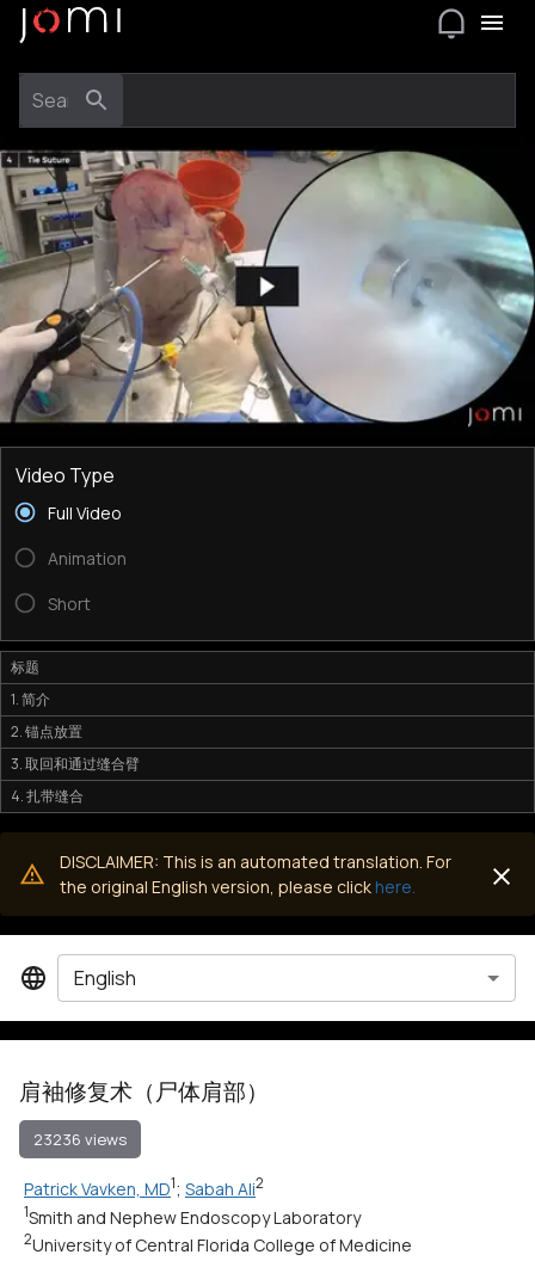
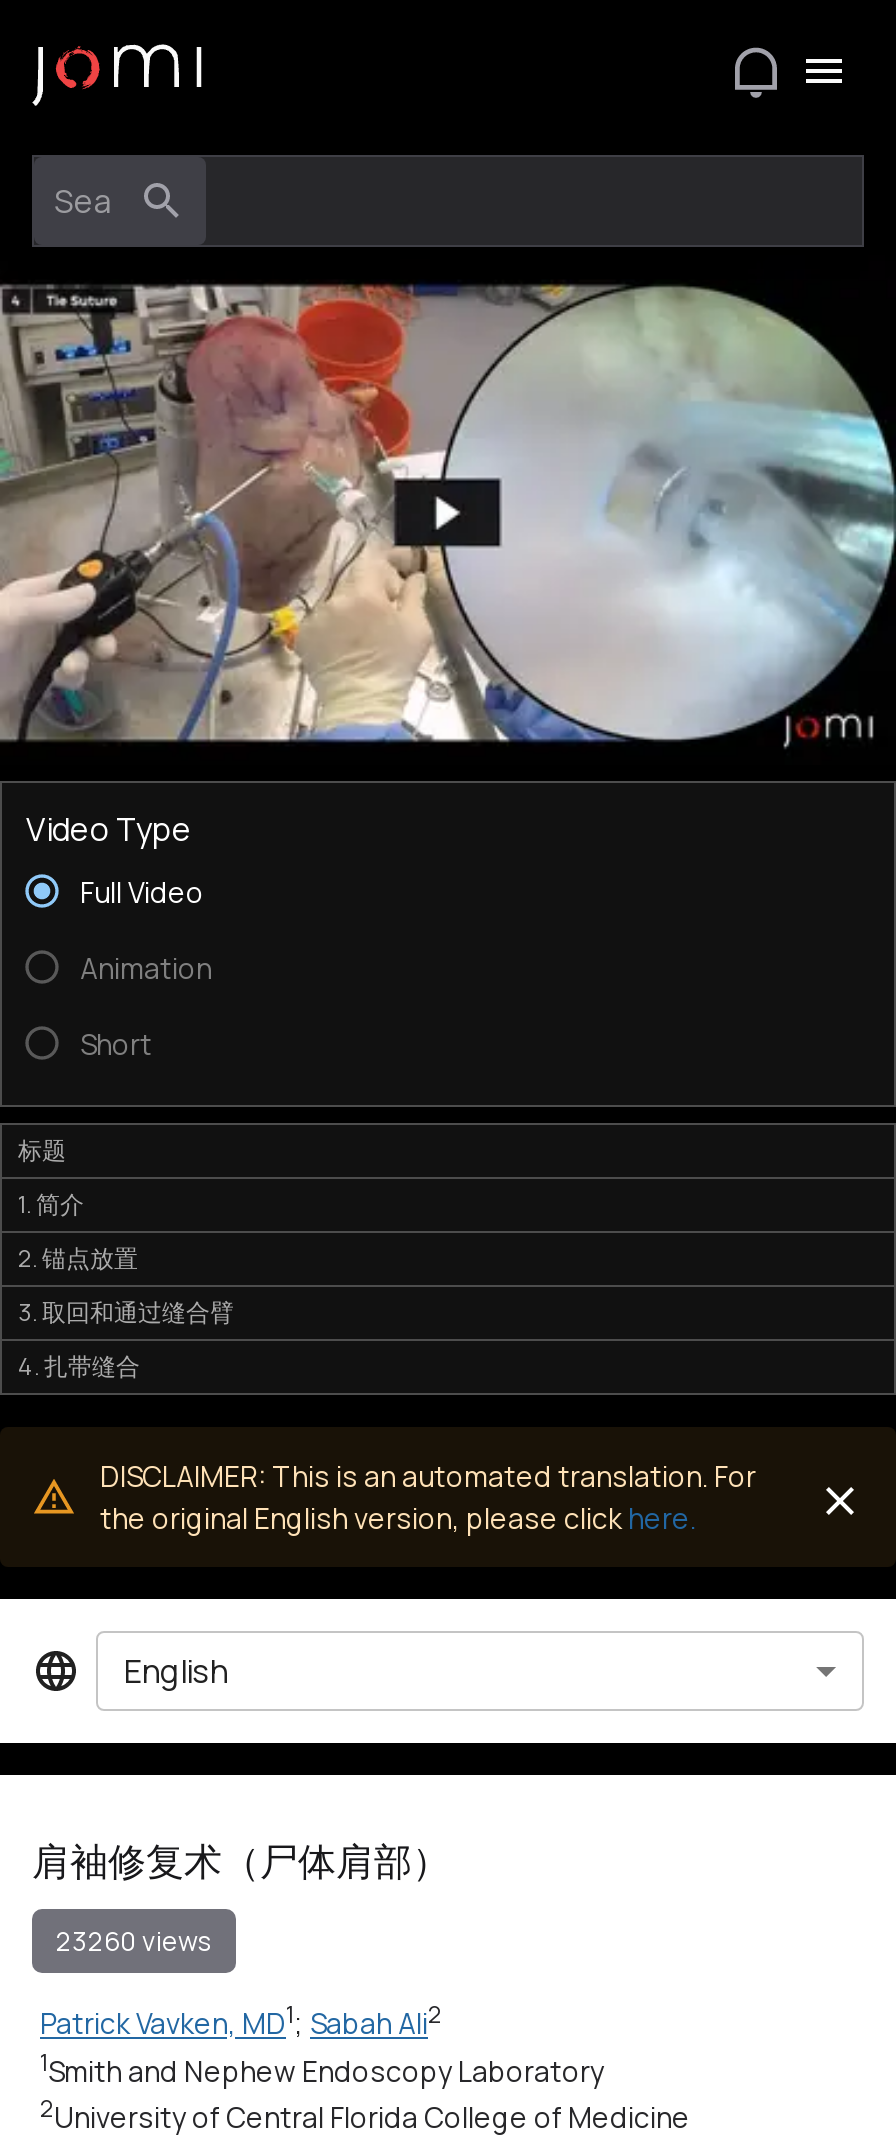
[33,1128,127,1149] 23236 views -> [56,1922,212,1958] 23260 views

